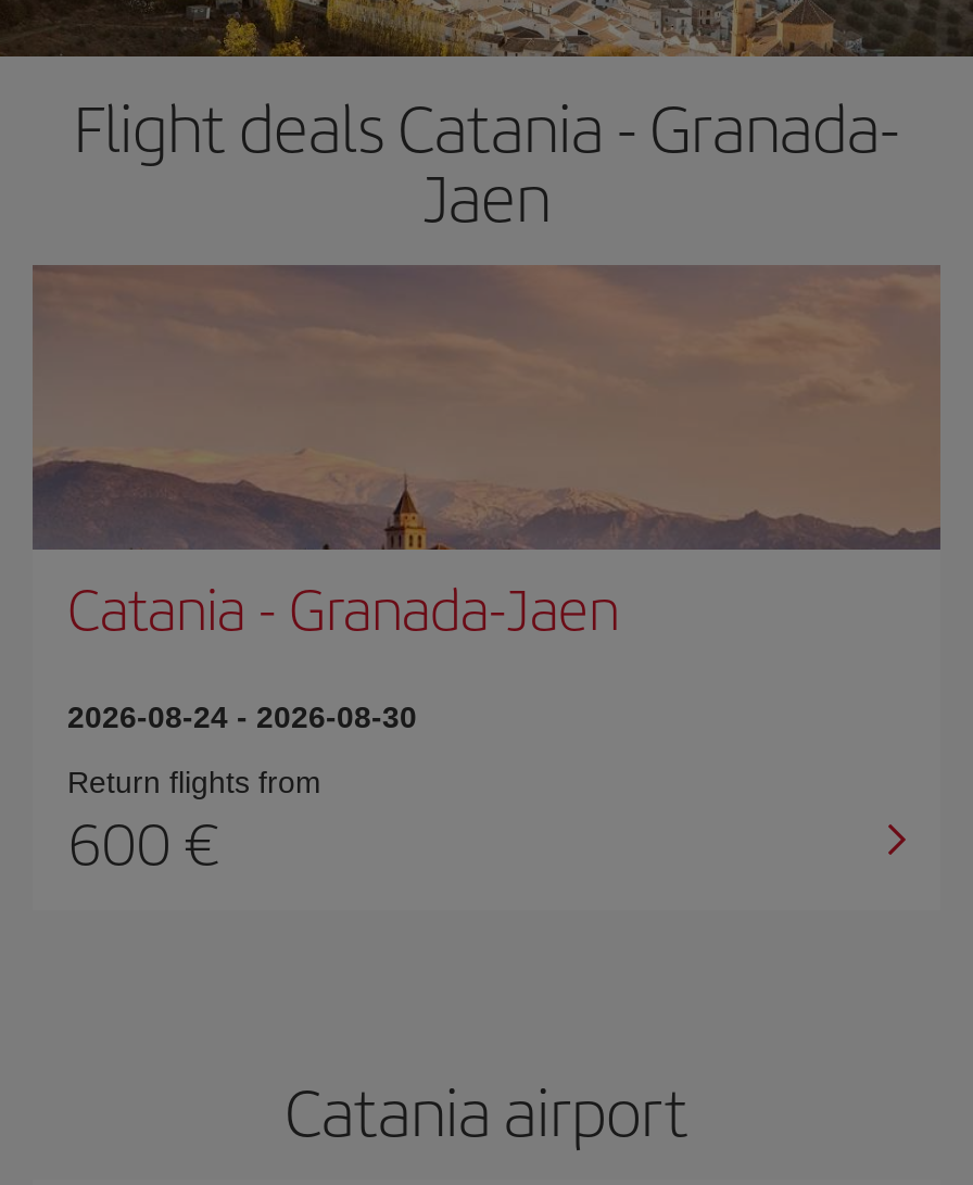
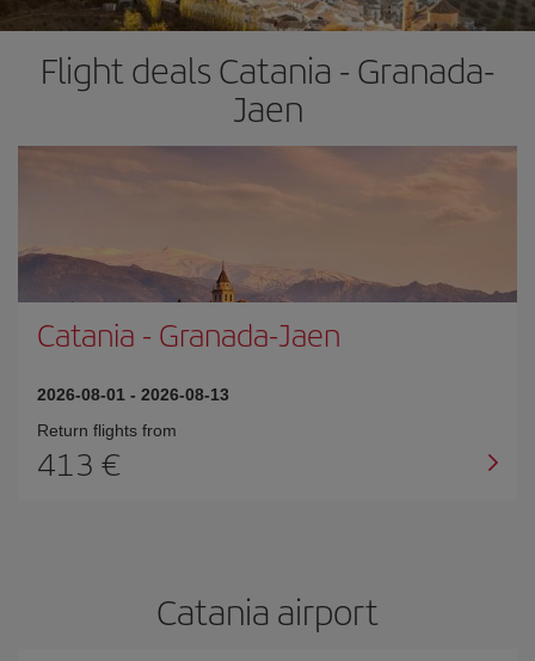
[67,699,417,734] 2026-08-24 - 2026-08-30 -> [37,385,229,404] 2026-08-01 - 2026-08-13
[67,802,219,882] 600 -> [37,441,121,485] 413

